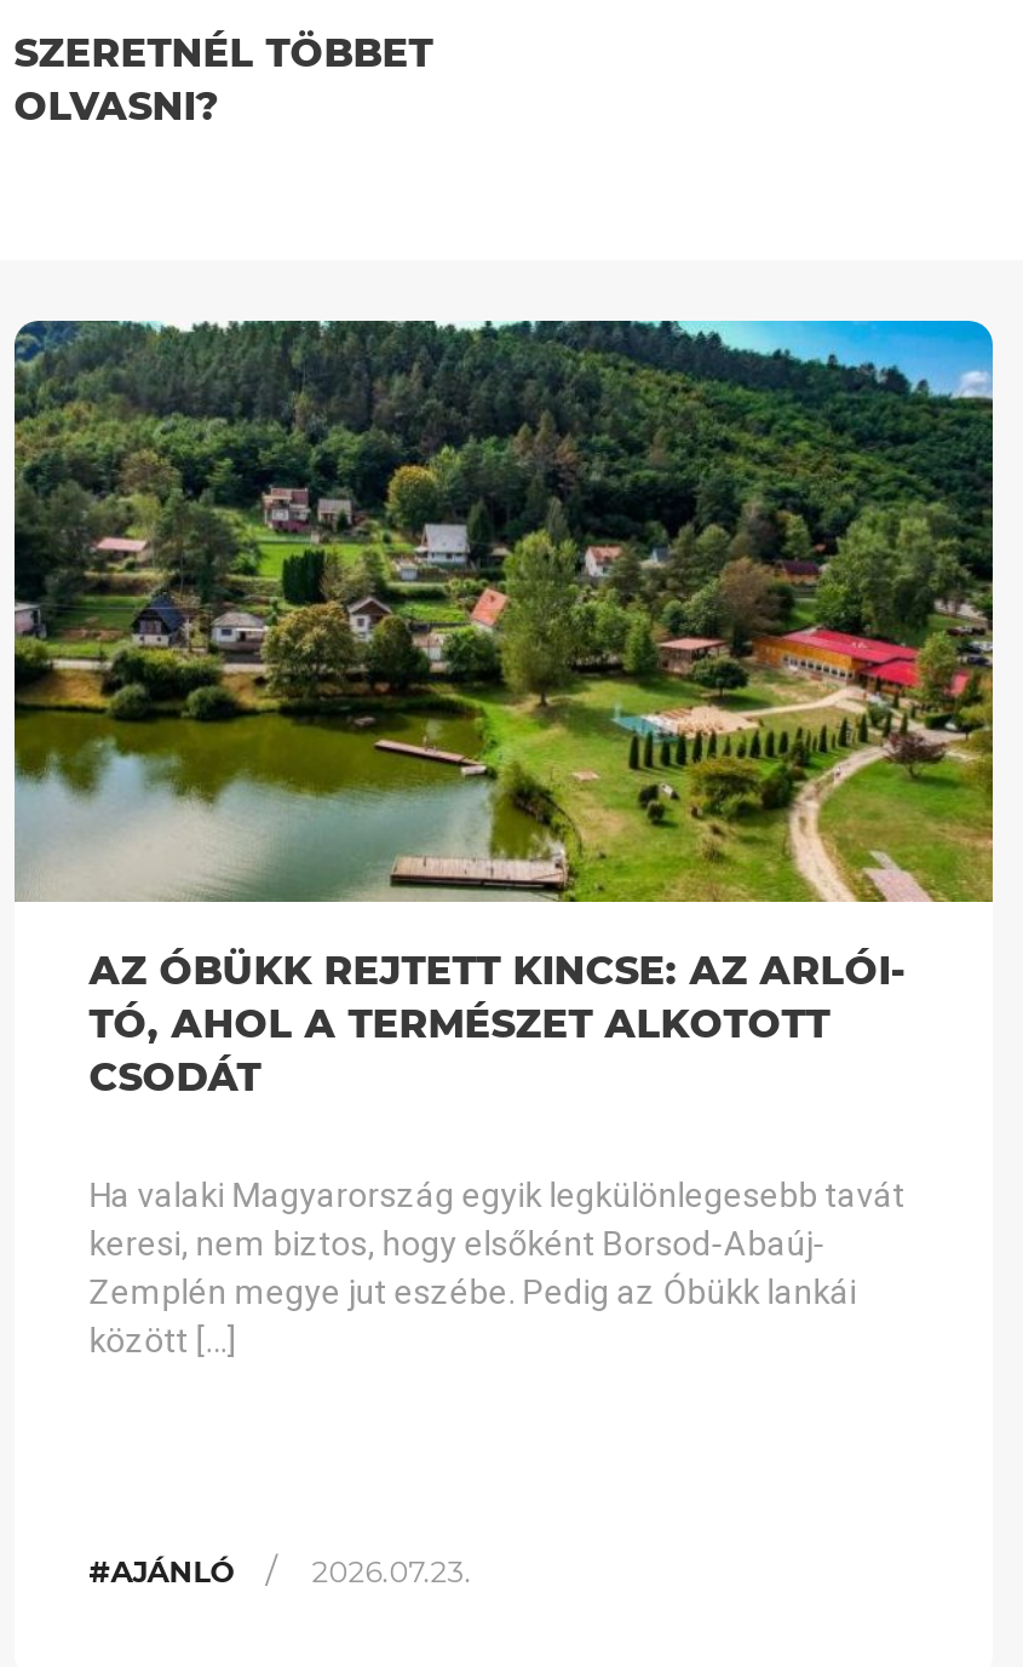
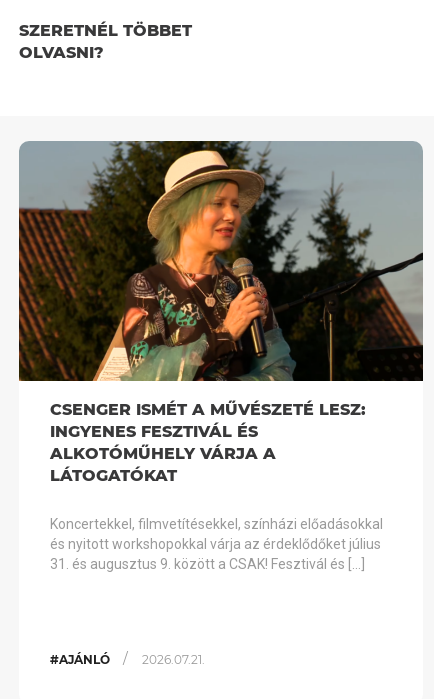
[12,318,995,1100] [image] | AZ ÓBÜKK REJTETT KINCSE: AZ ARLÓI- | TÓ, AHOL A TERMÉSZET ALKOTOTT | CSODÁT -> [18,140,424,485] [image] | CSENGER ISMÉT A MŰVÉSZETÉ LESZ: | INGYENES FESZTIVÁL ÉS | ALKOTÓMŰHELY VÁRJA A | LÁTOGATÓKAT
[89,1175,905,1360] Ha valaki Magyarország egyik legkülönlegesebb tavát | keresi, nem biztos, hogy elsőként Borsod-Abaúj- | Zemplén megye jut eszébe. Pedig az Óbükk lankái | között […] -> [50,516,383,572] Koncertekkel, filmvetítésekkel, színházi előadásokkal | és nyitott workshopokkal várja az érdeklődőket július | 31. és augusztus 9. között a CSAK! Fesztivál és […]
[312,1553,471,1590] 2026.07.23. -> [142,652,205,667] 2026.07.21.

